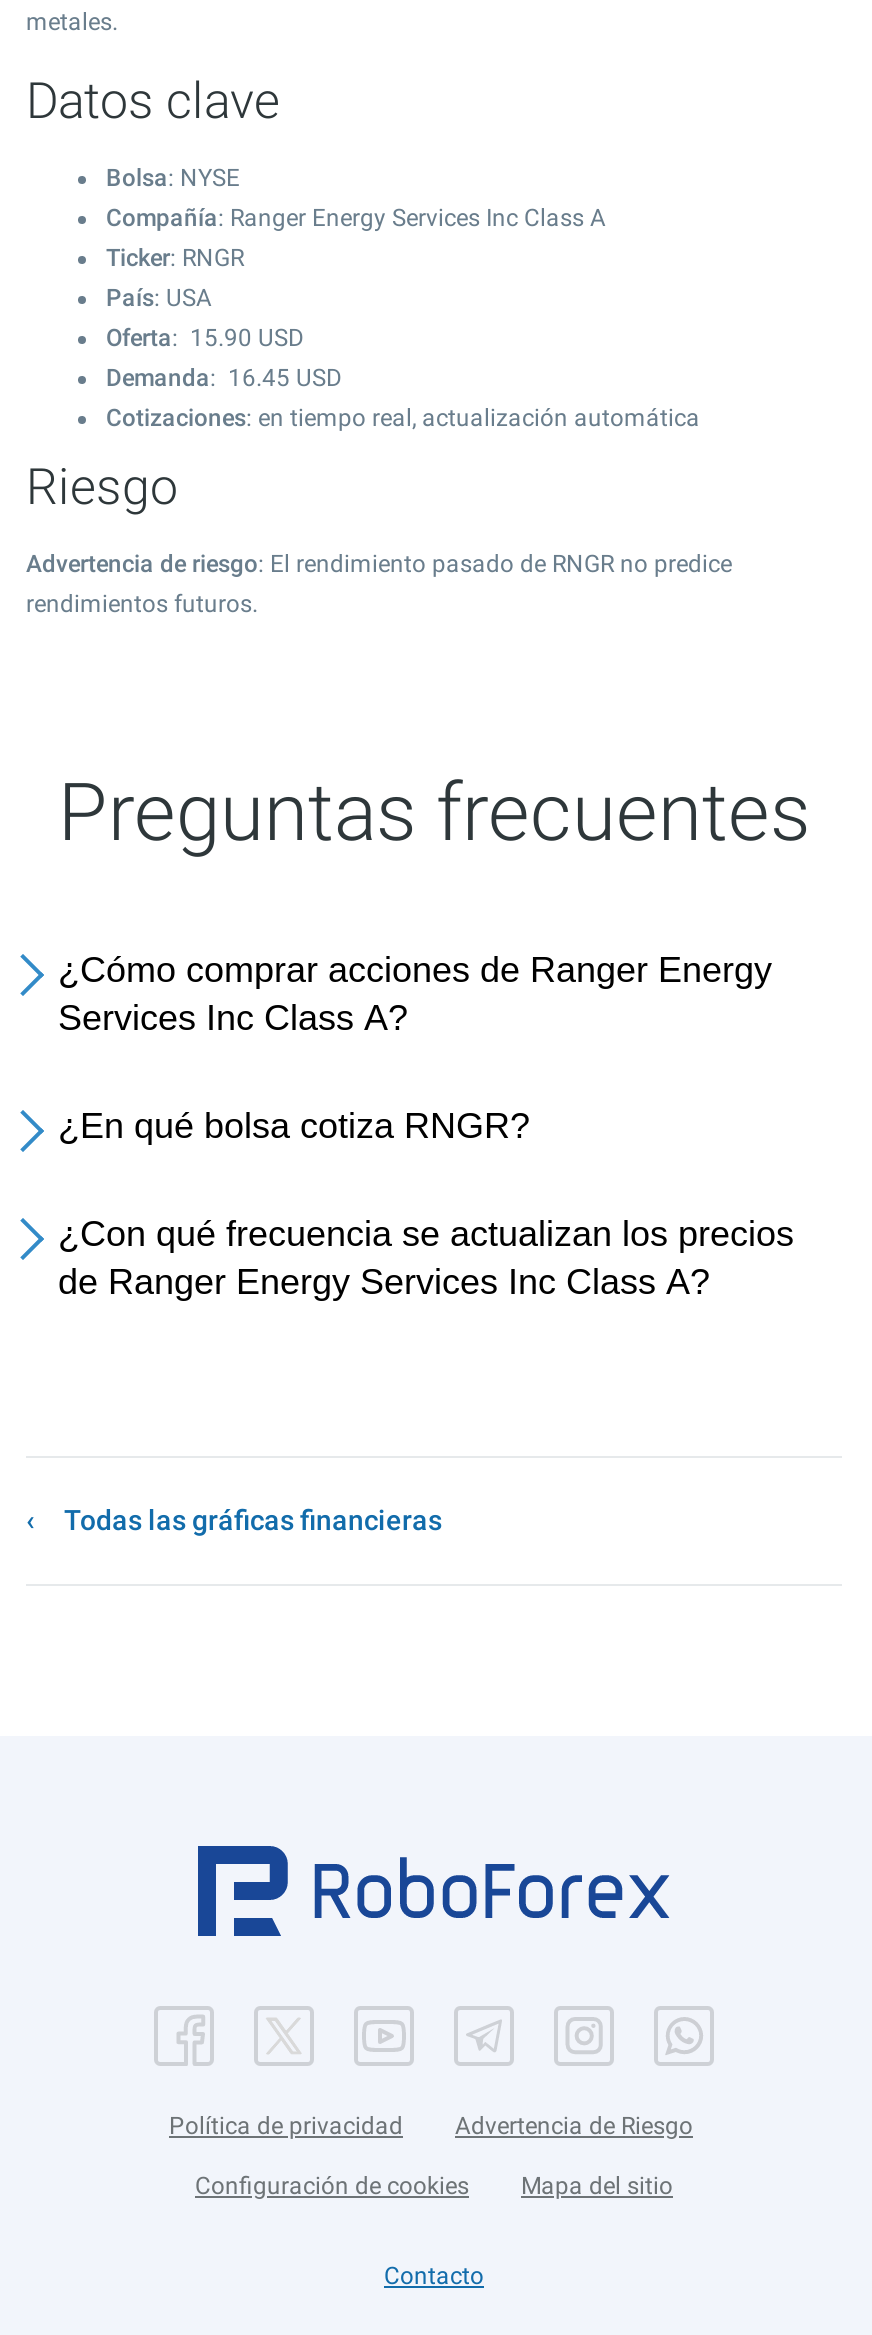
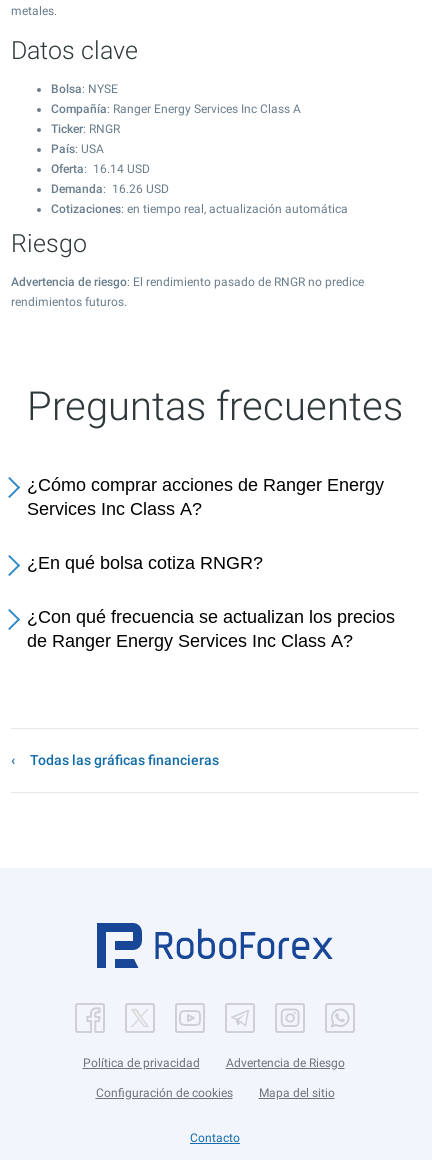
[106,324,304,352] Oferta: 15.90 USD -> [51,162,150,176] Oferta: 16.14 USD
[106,364,342,392] Demanda: 16.45 USD -> [51,182,169,196] Demanda: 16.26 USD

